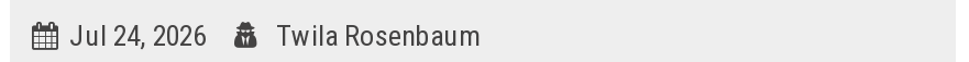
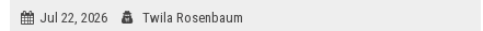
[69,20,478,52] Jul 24, 2026 Twila Rosenbaum -> [39,10,243,26] Jul 22, 2026 Twila Rosenbaum

